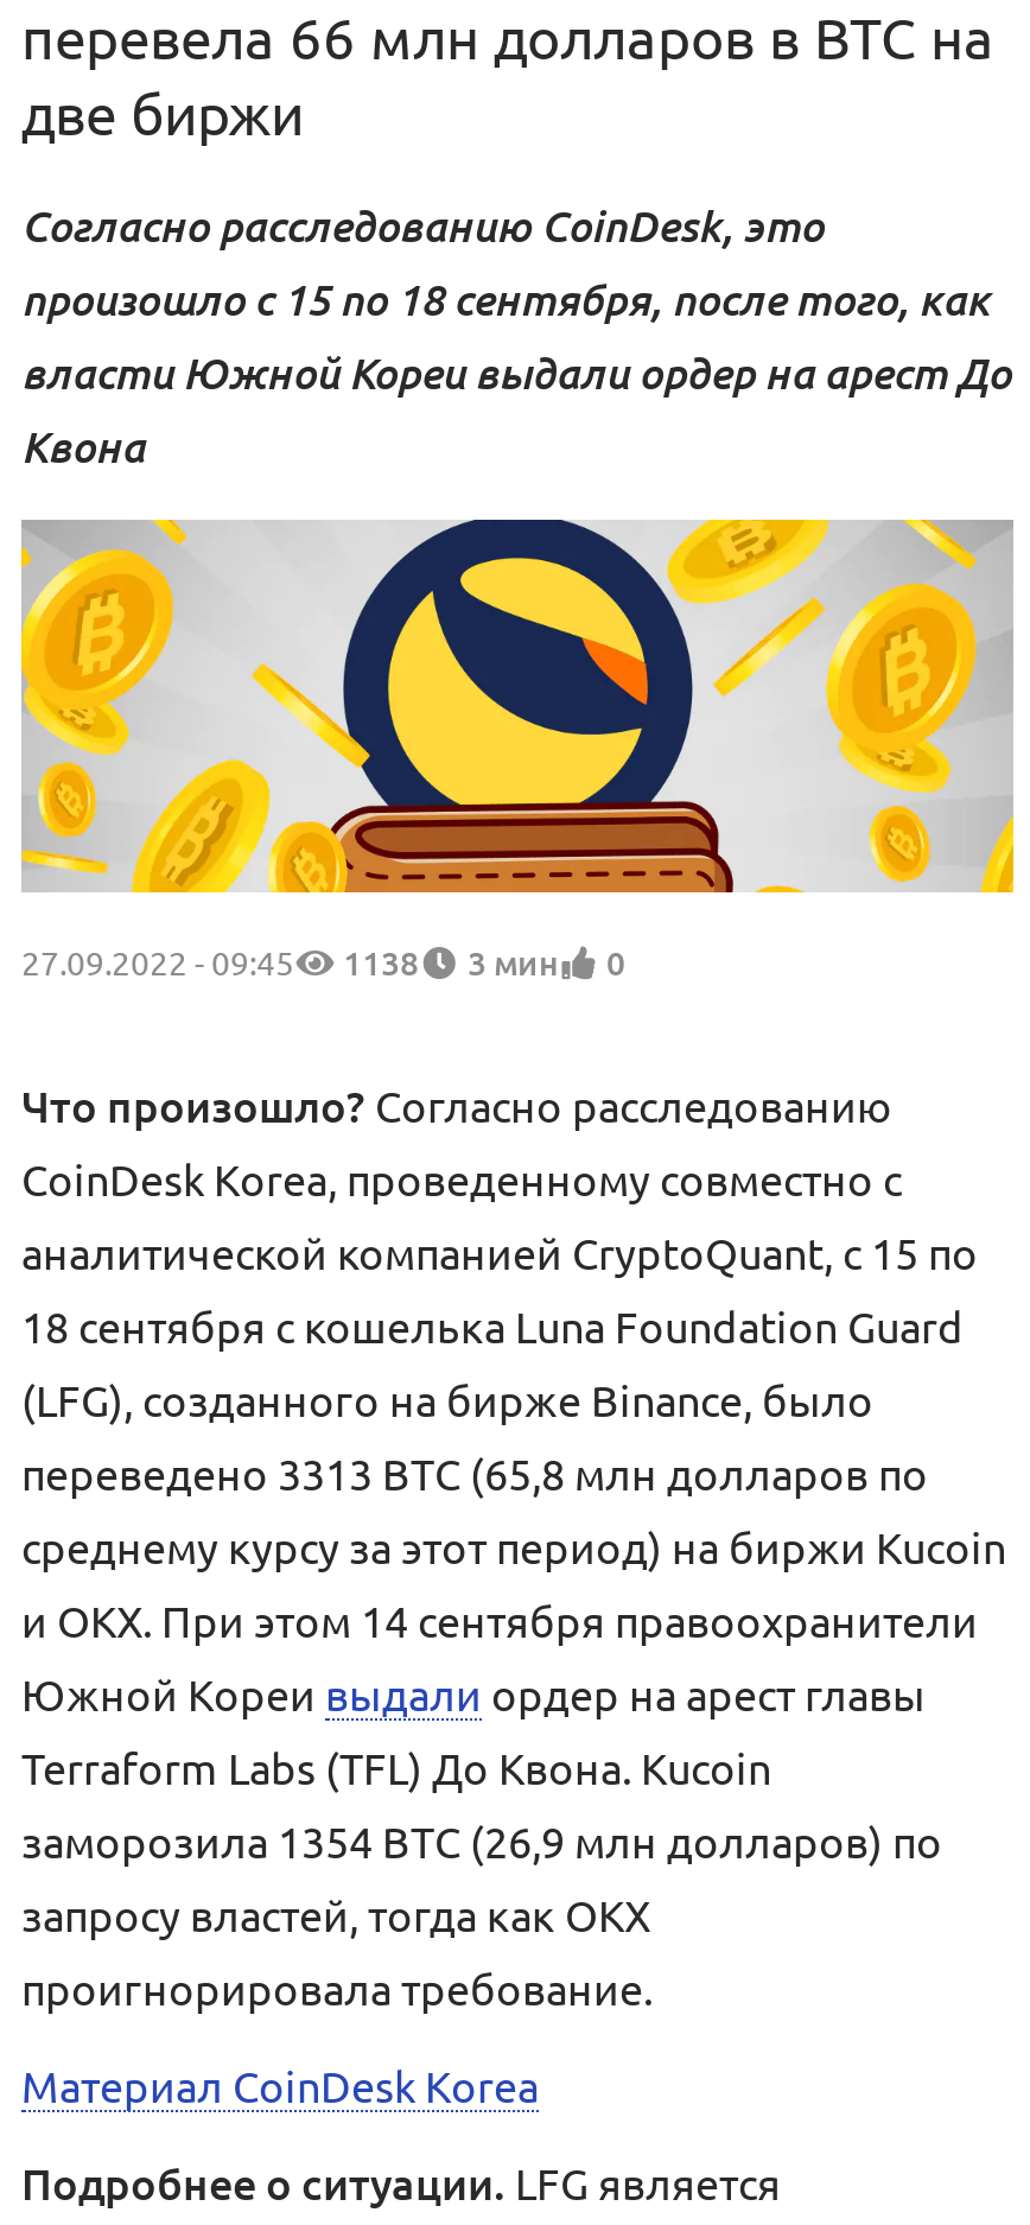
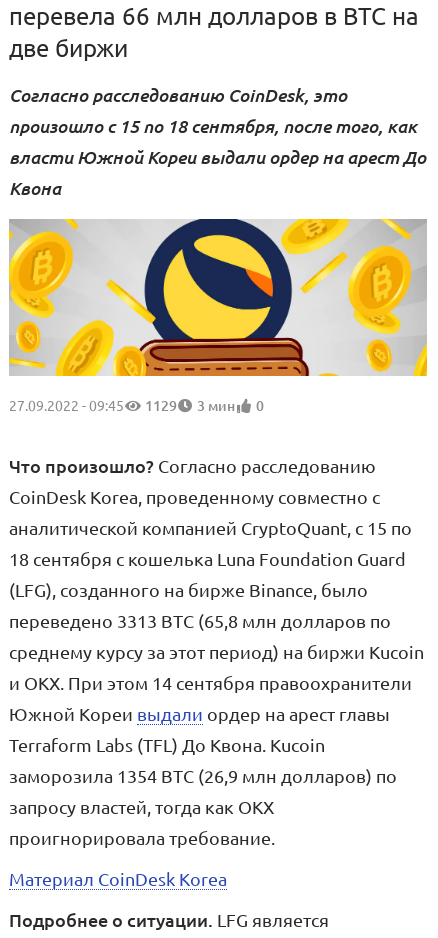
[21,944,625,982] 27.09.2022 - 09:45 1138 3 мин 0 -> [9,398,263,414] 27.09.2022 - 09:45 1129 3 мин 0

